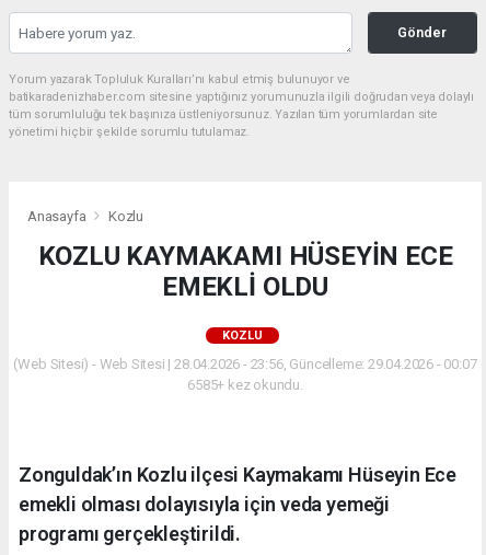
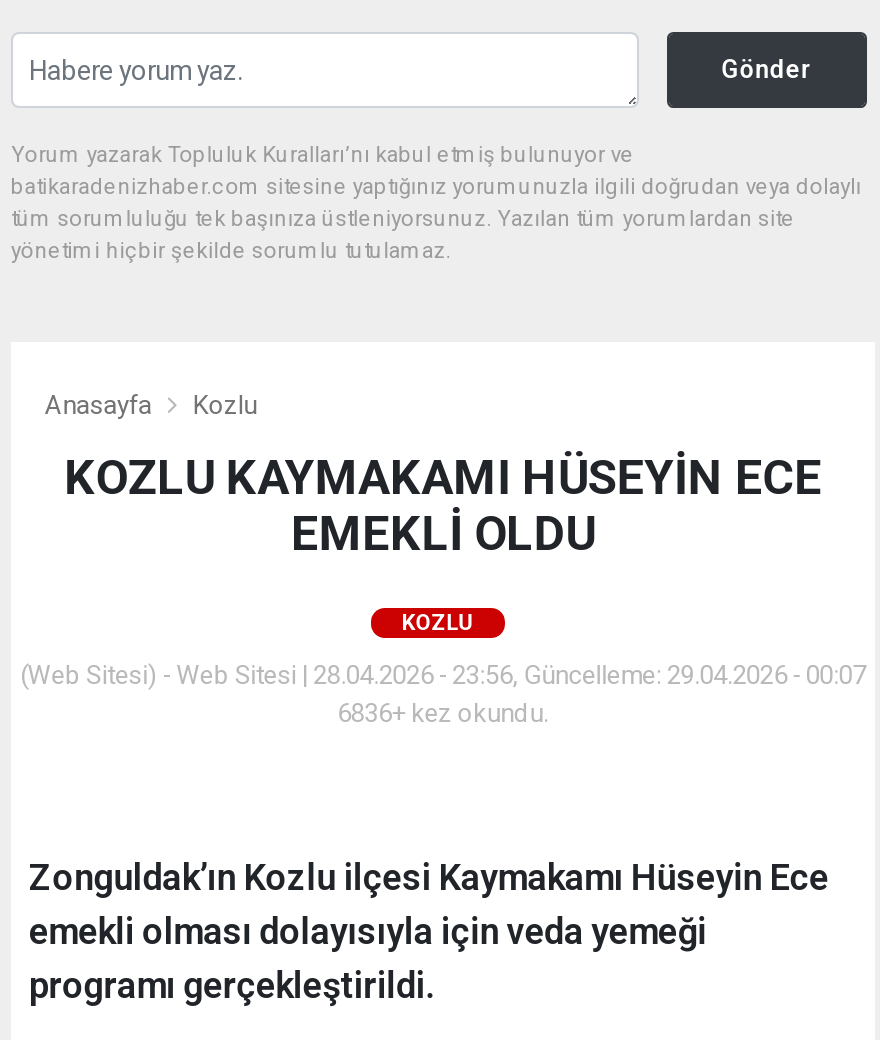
[187,376,303,393] 6585+ kez okundu. -> [337,698,549,728] 6836+ kez okundu.

